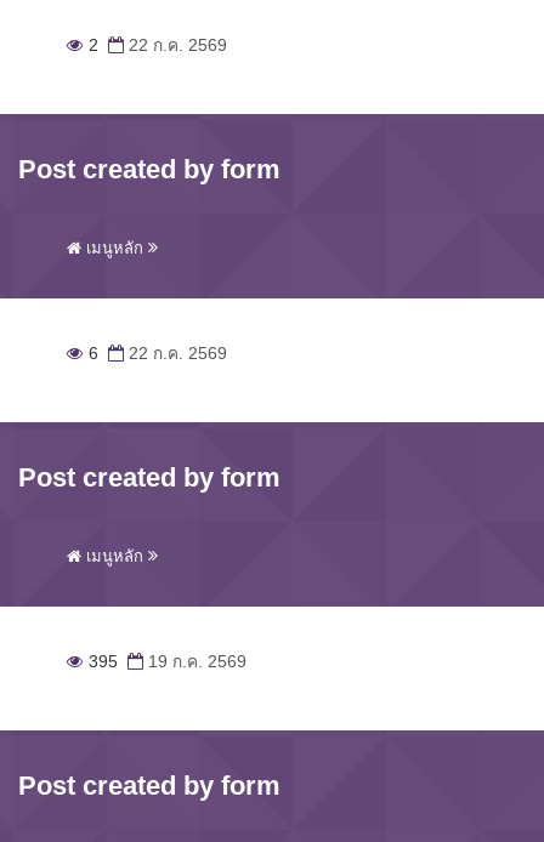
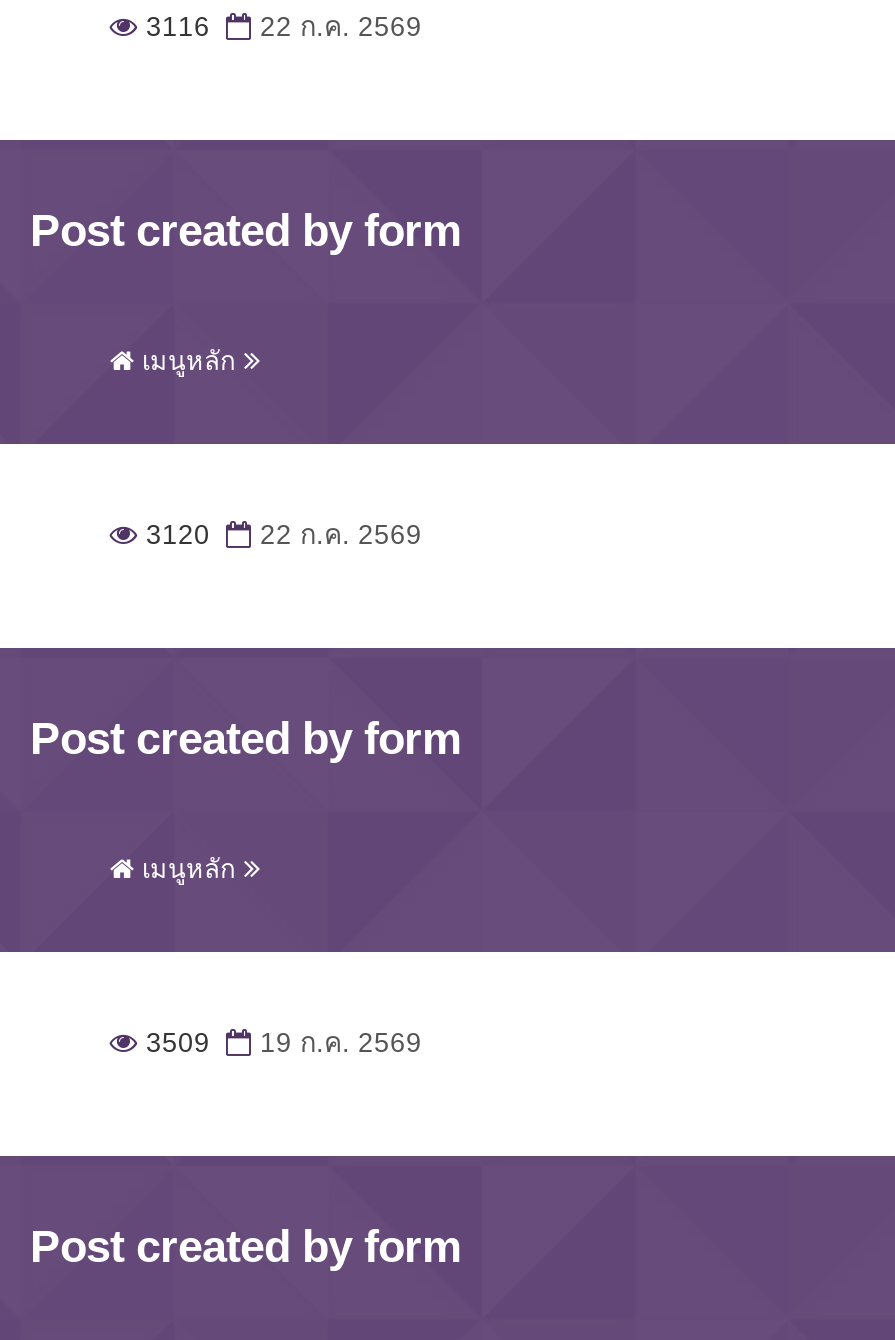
[84,36,227,55] 2 22 ก.ค. 2569 -> [138,12,422,42] 3116 22 ก.ค. 2569
[84,345,227,363] 6 22 ก.ค. 2569 -> [138,520,422,550] 3120 22 ก.ค. 2569
[84,653,246,671] 395 19 ก.ค. 2569 -> [138,1028,422,1058] 3509 19 ก.ค. 2569

